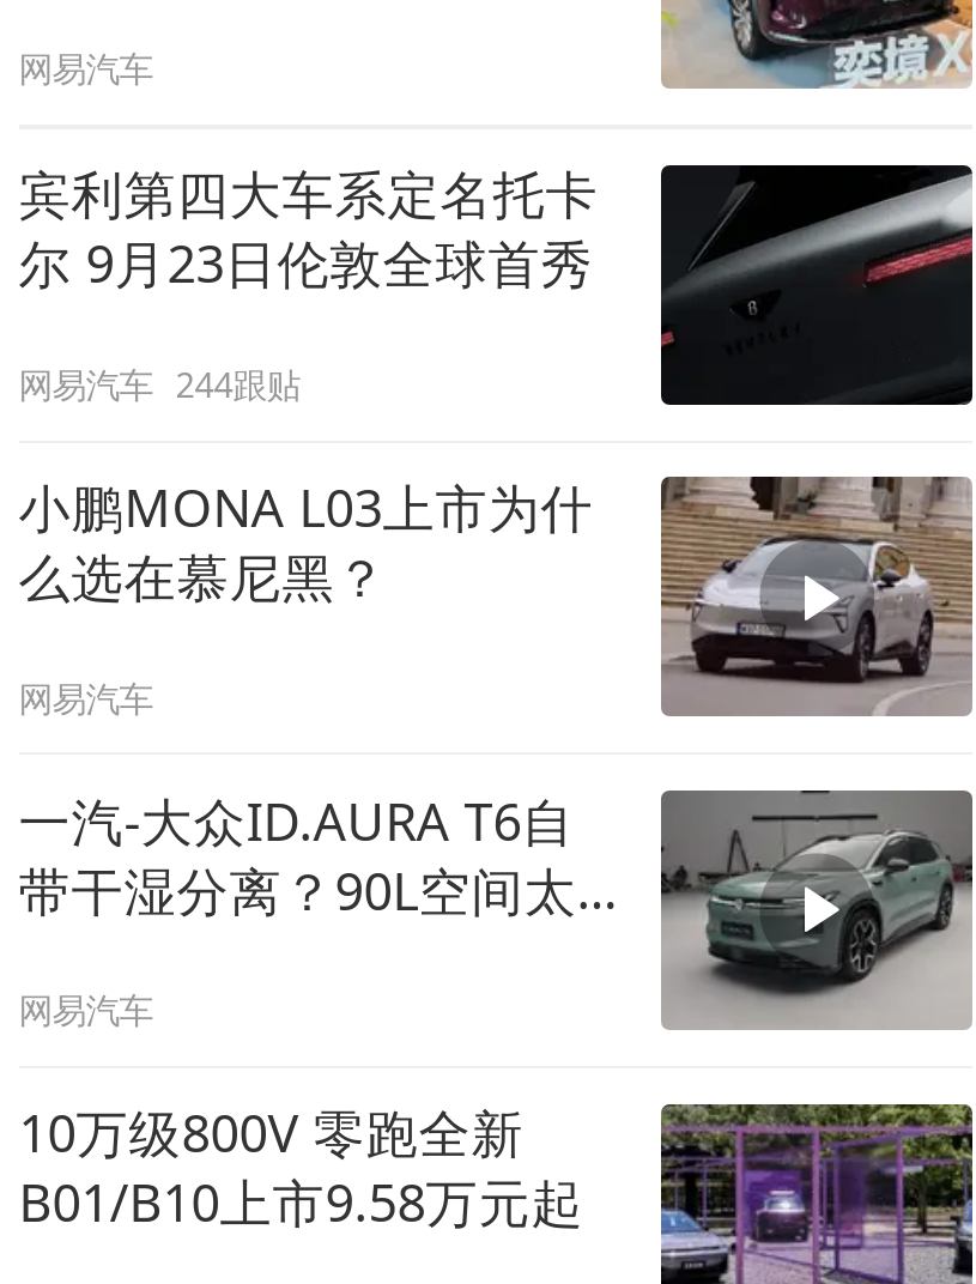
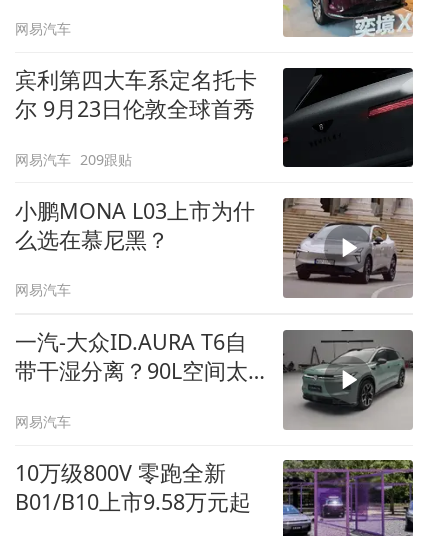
[18,361,300,407] 网易汽车 244跟贴 -> [15,150,132,169] 网易汽车 209跟贴

